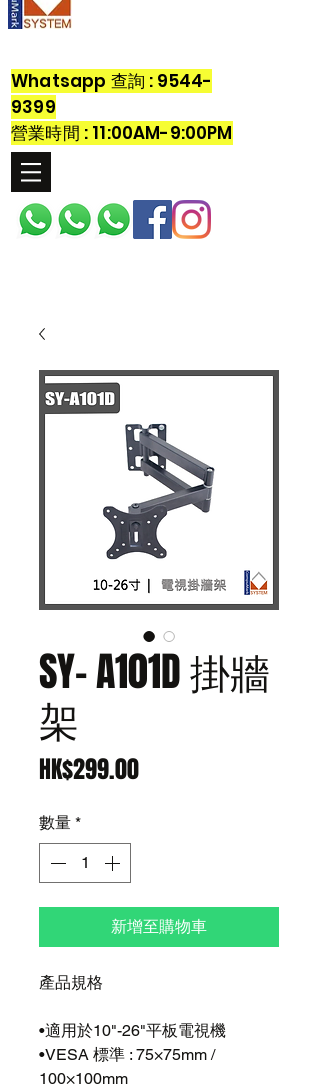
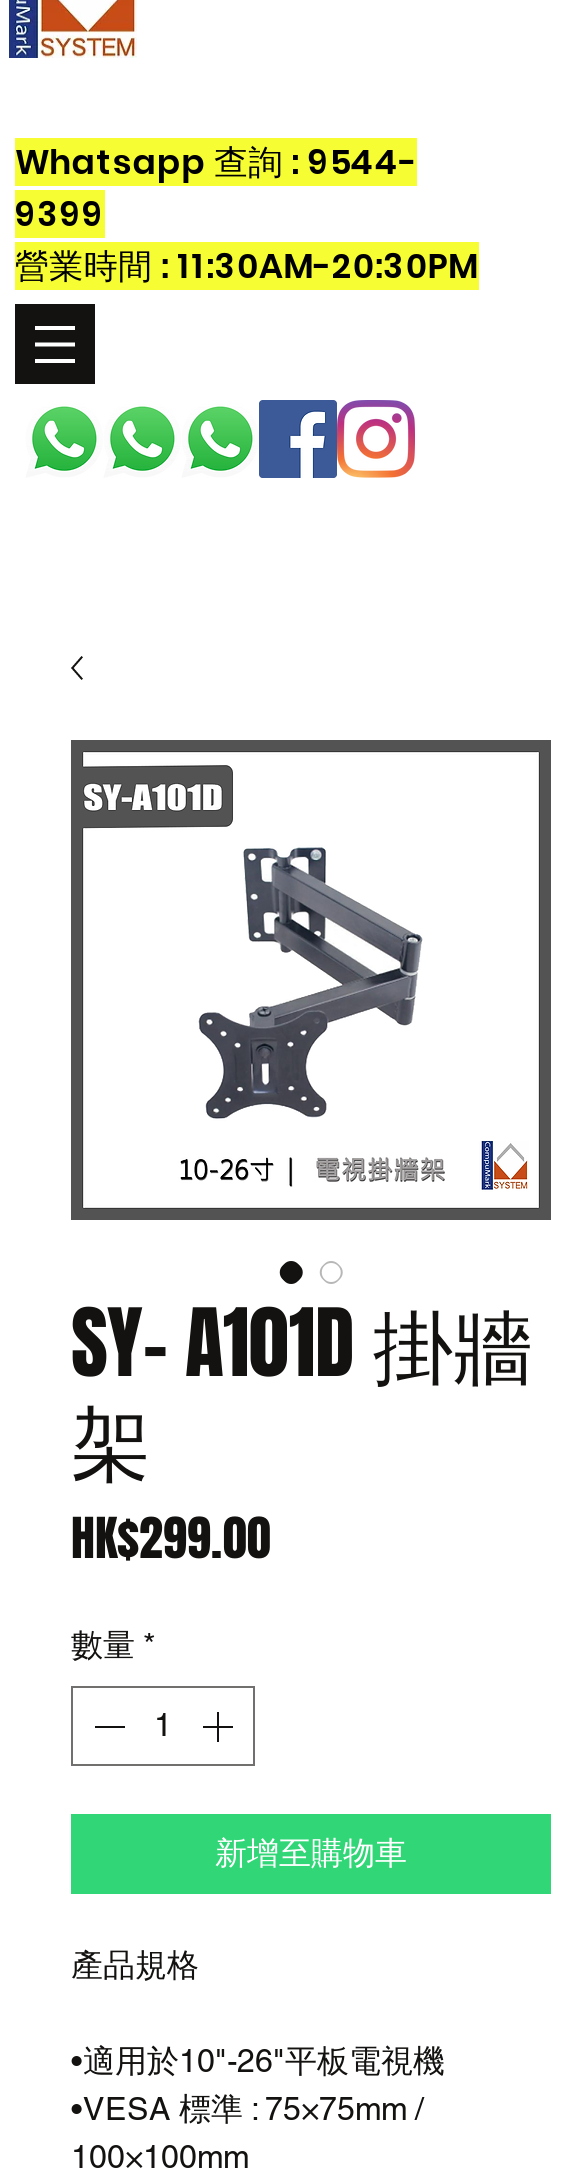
[11,121,233,145] 營業時間 : 11:00AM-9:00PM -> [15,242,479,290] 營業時間 : 11:30AM-20:30PM

